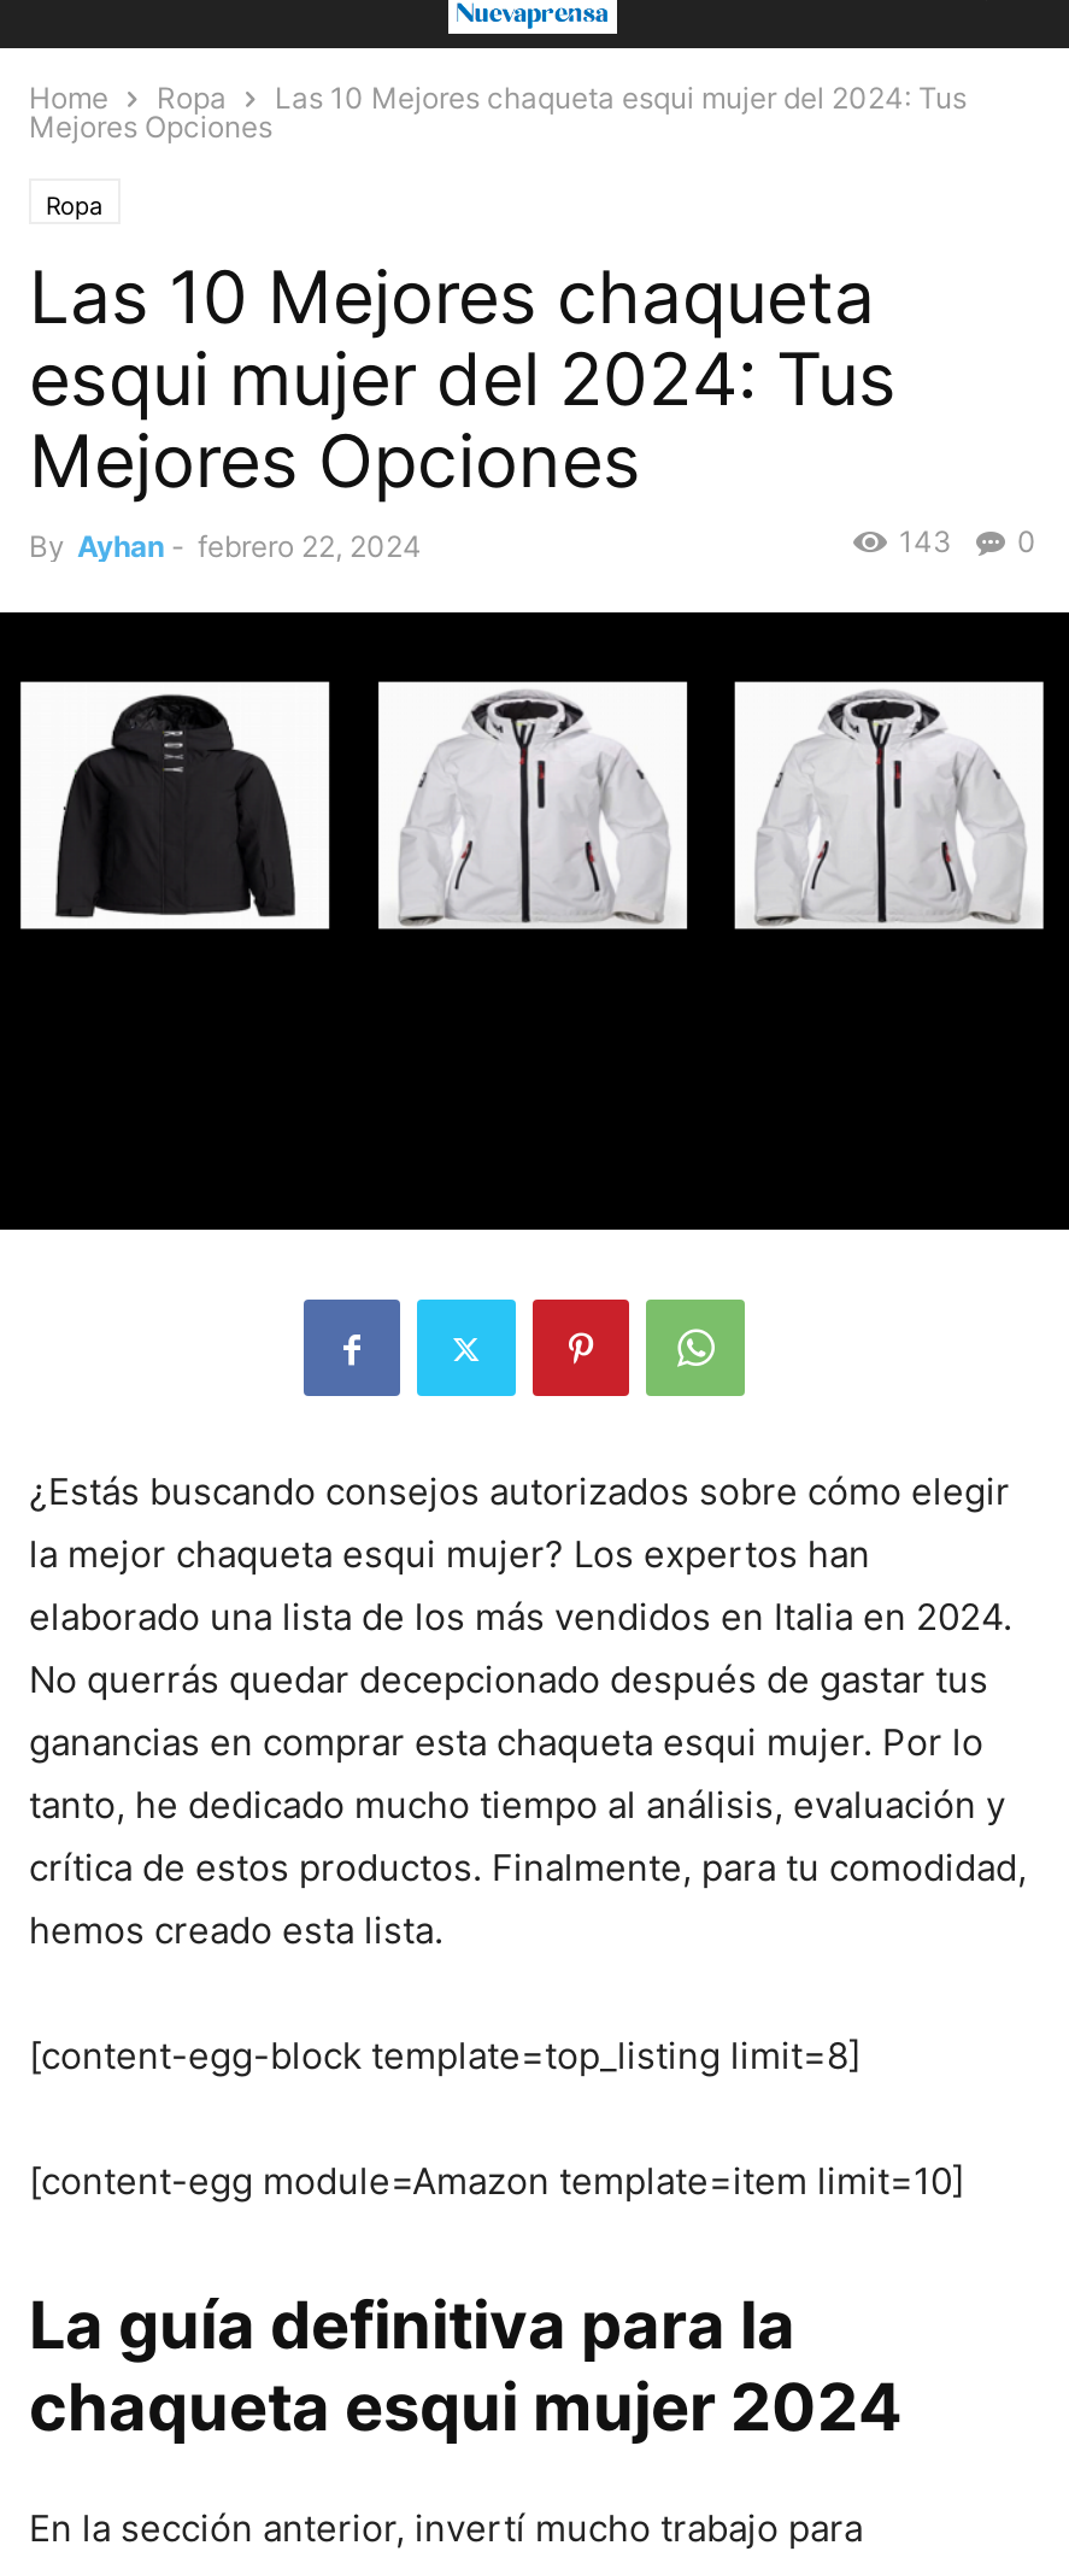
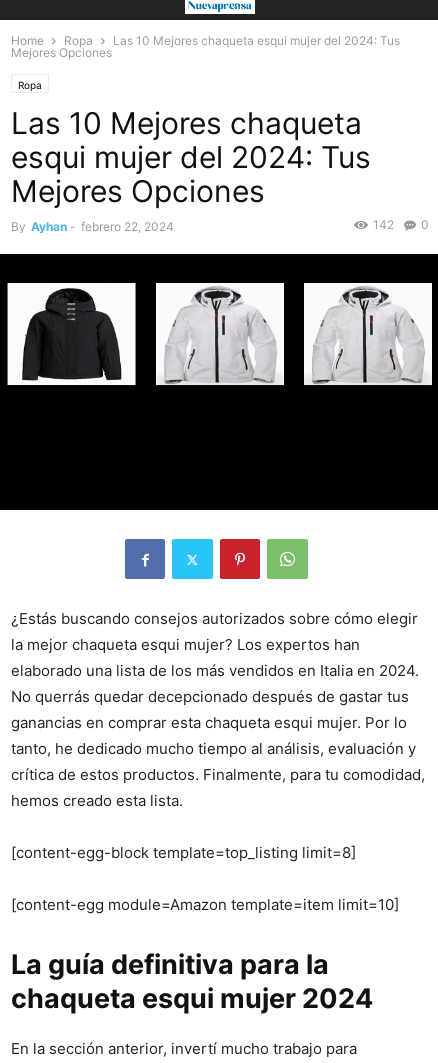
[899,523,1036,559] 143 0 -> [373,217,429,232] 142 0

